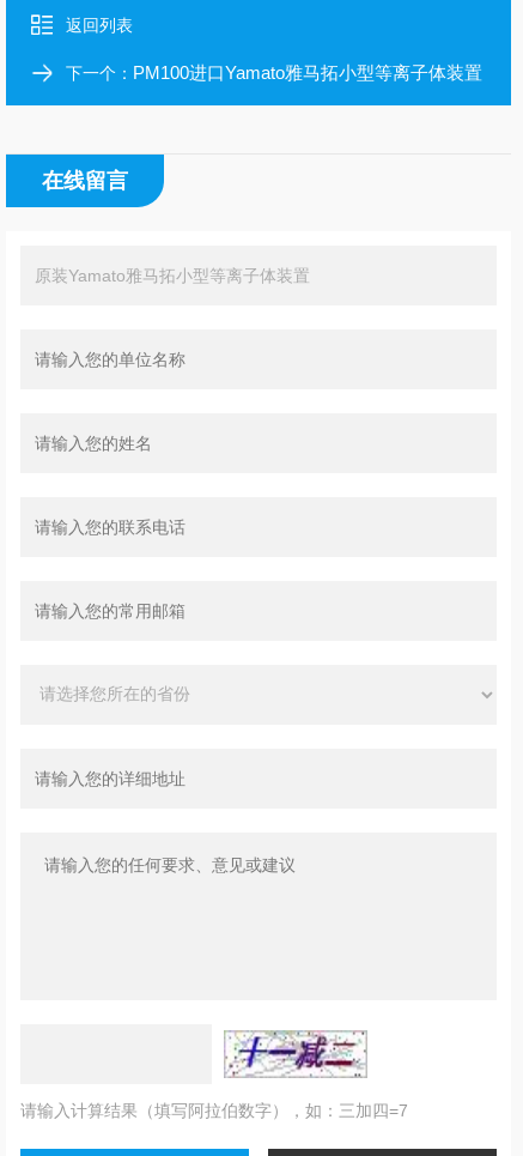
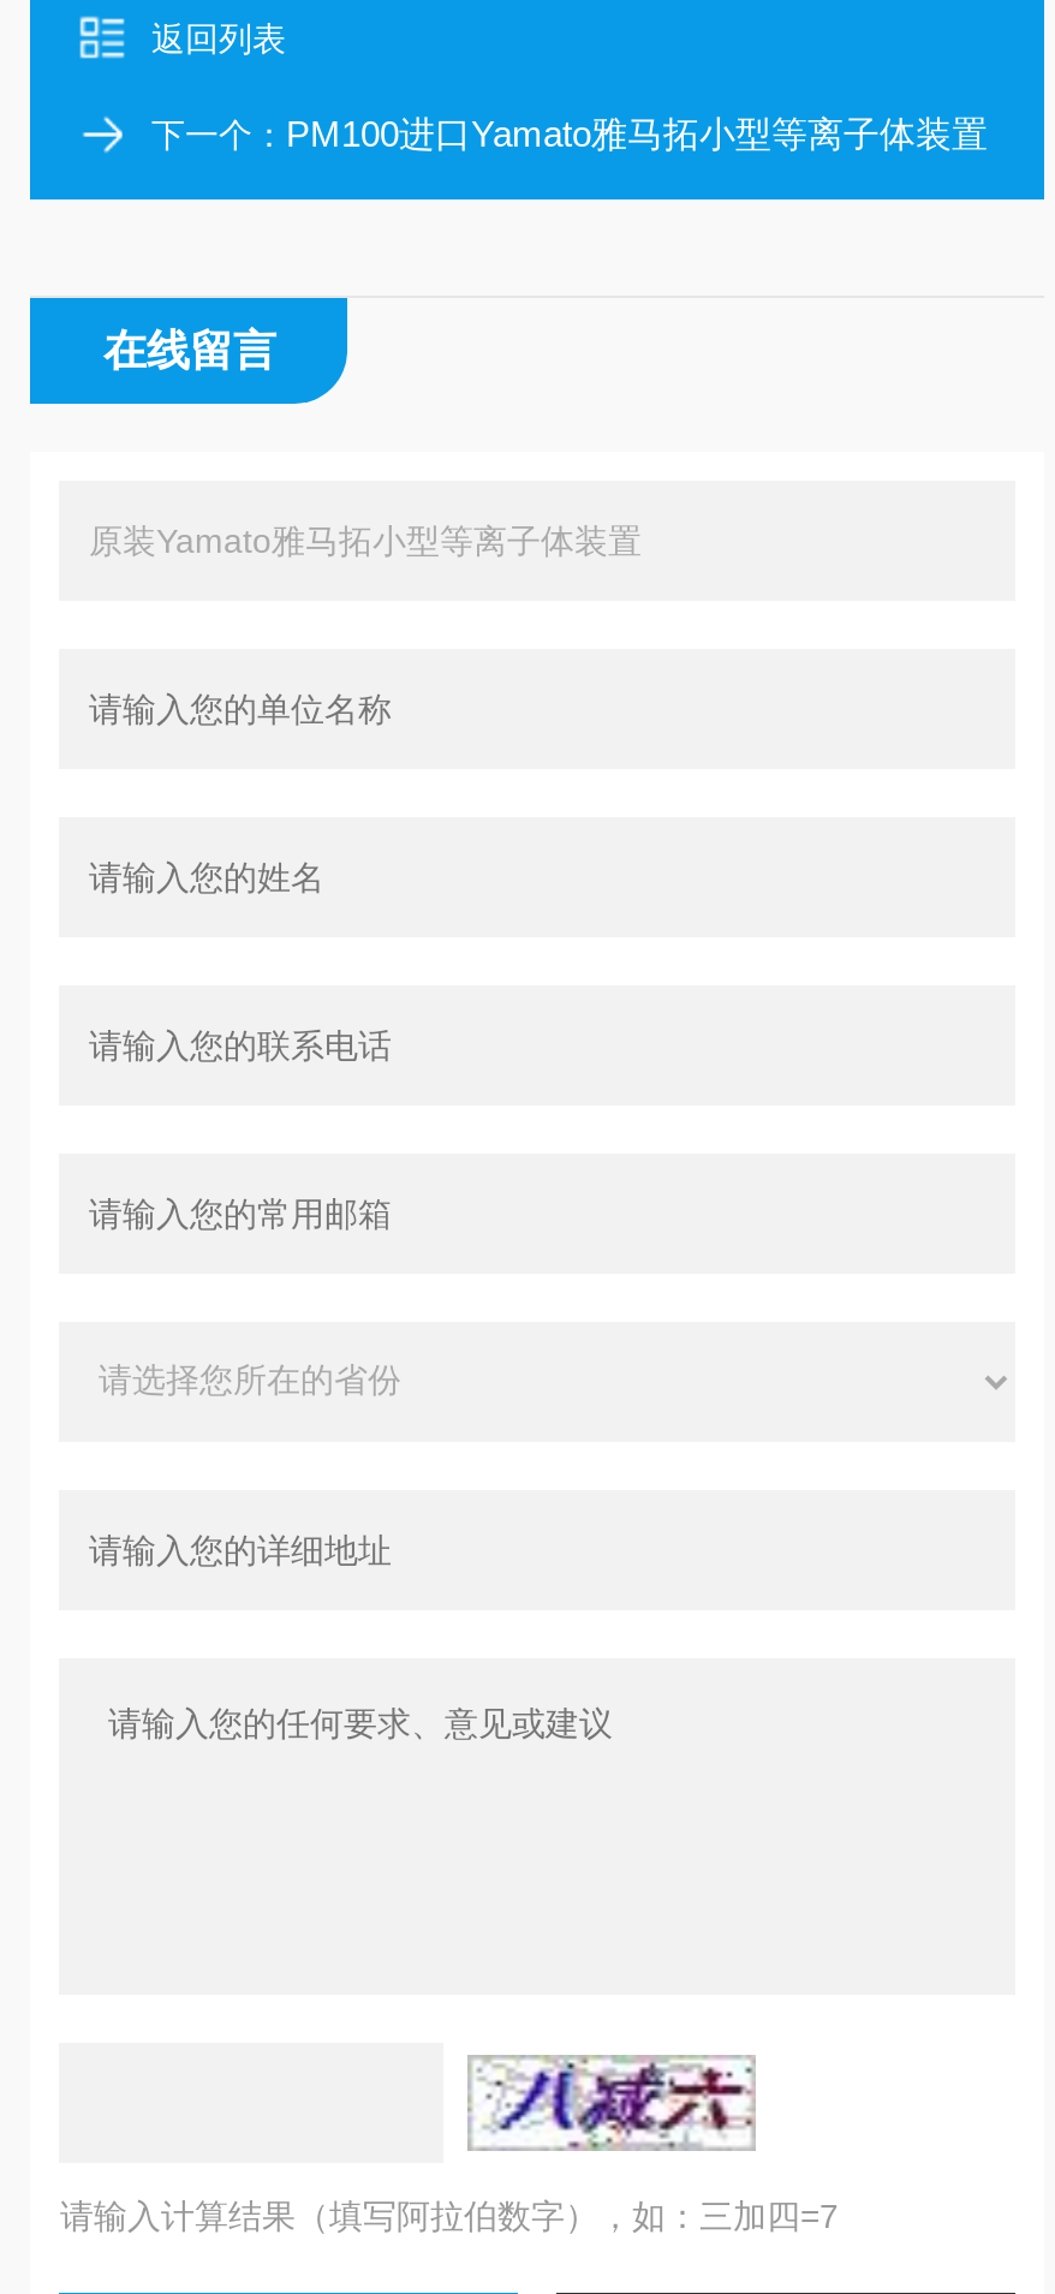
[229,1031,365,1077] [image] -> [479,2057,753,2151] [image]

